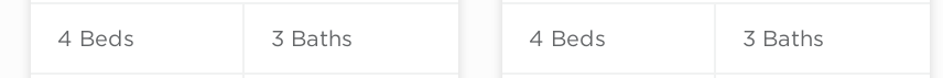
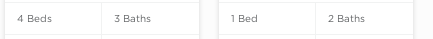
[529,24,824,51] 4 Beds | 3 Baths -> [231,12,365,24] 1 Bed | 2 Baths

